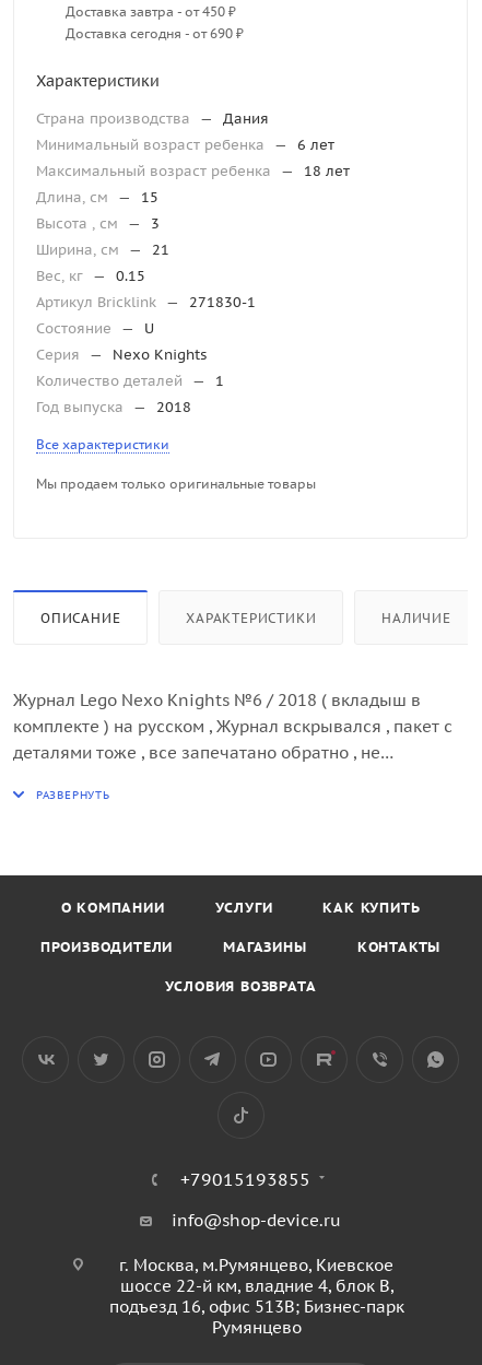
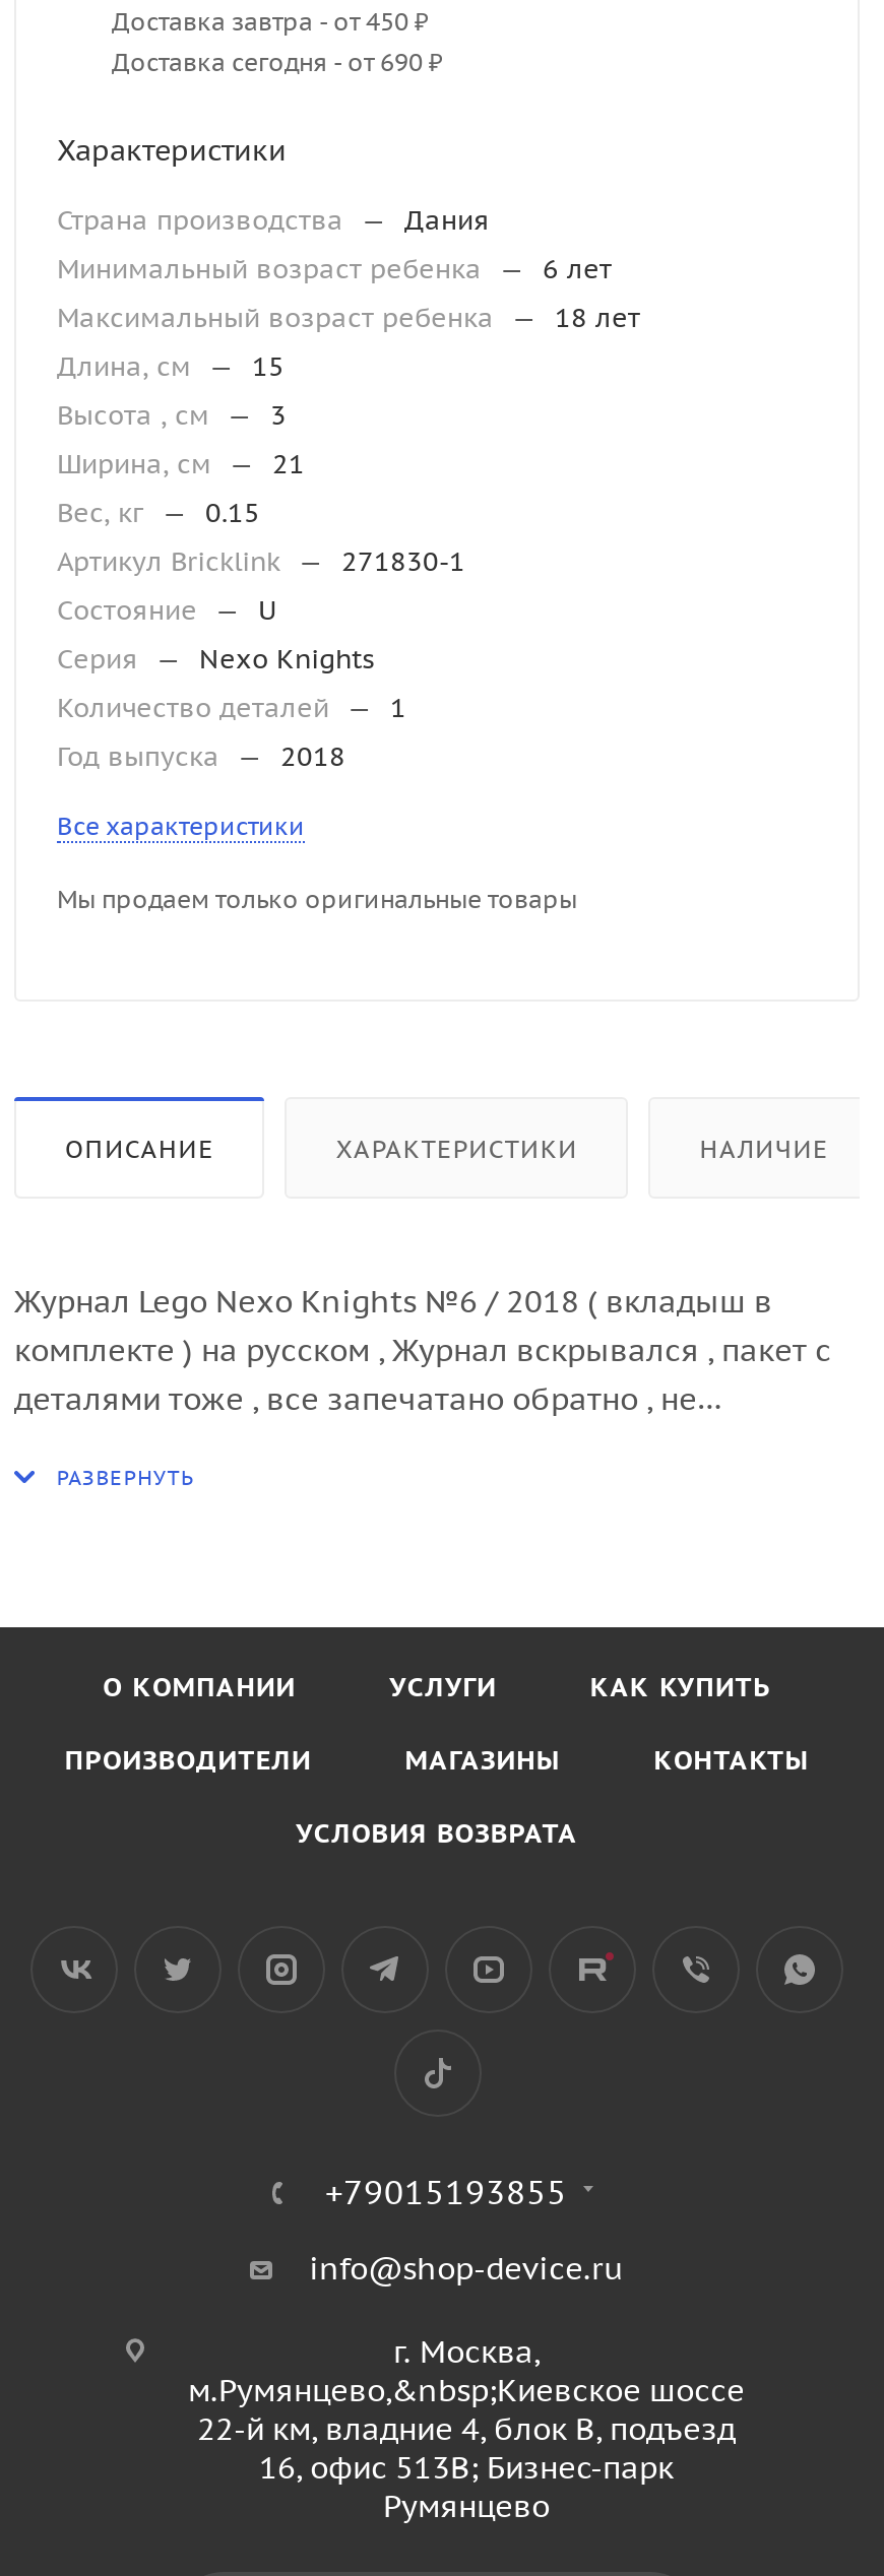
[109,1255,404,1317] г. Москва, м.Румянцево, Киевское | шоссе 22-й км, владние 4, блок В, | подъезд 16, офис 513В; Бизнес-парк -> [188,2332,745,2487] г. Москва, | м.Румянцево,&nbsp;Киевское шоссе | 22-й км, владние 4, блок В, подъезд | 16, офис 513В; Бизнес-парк

